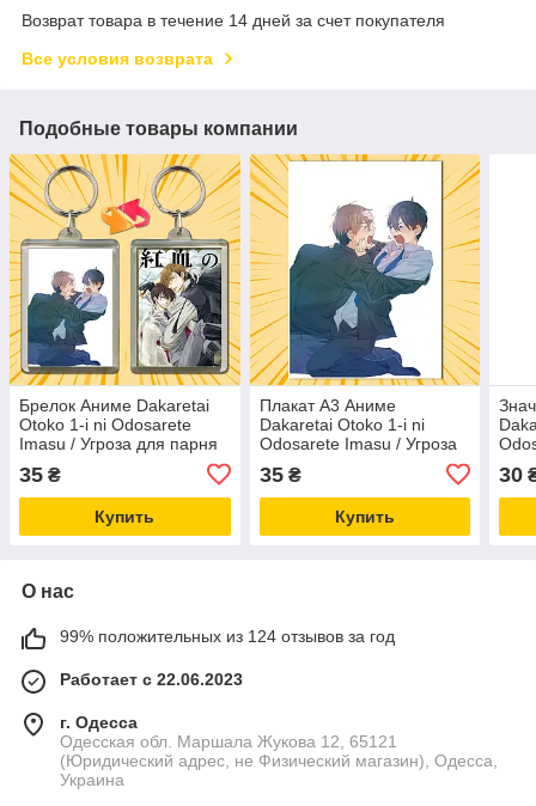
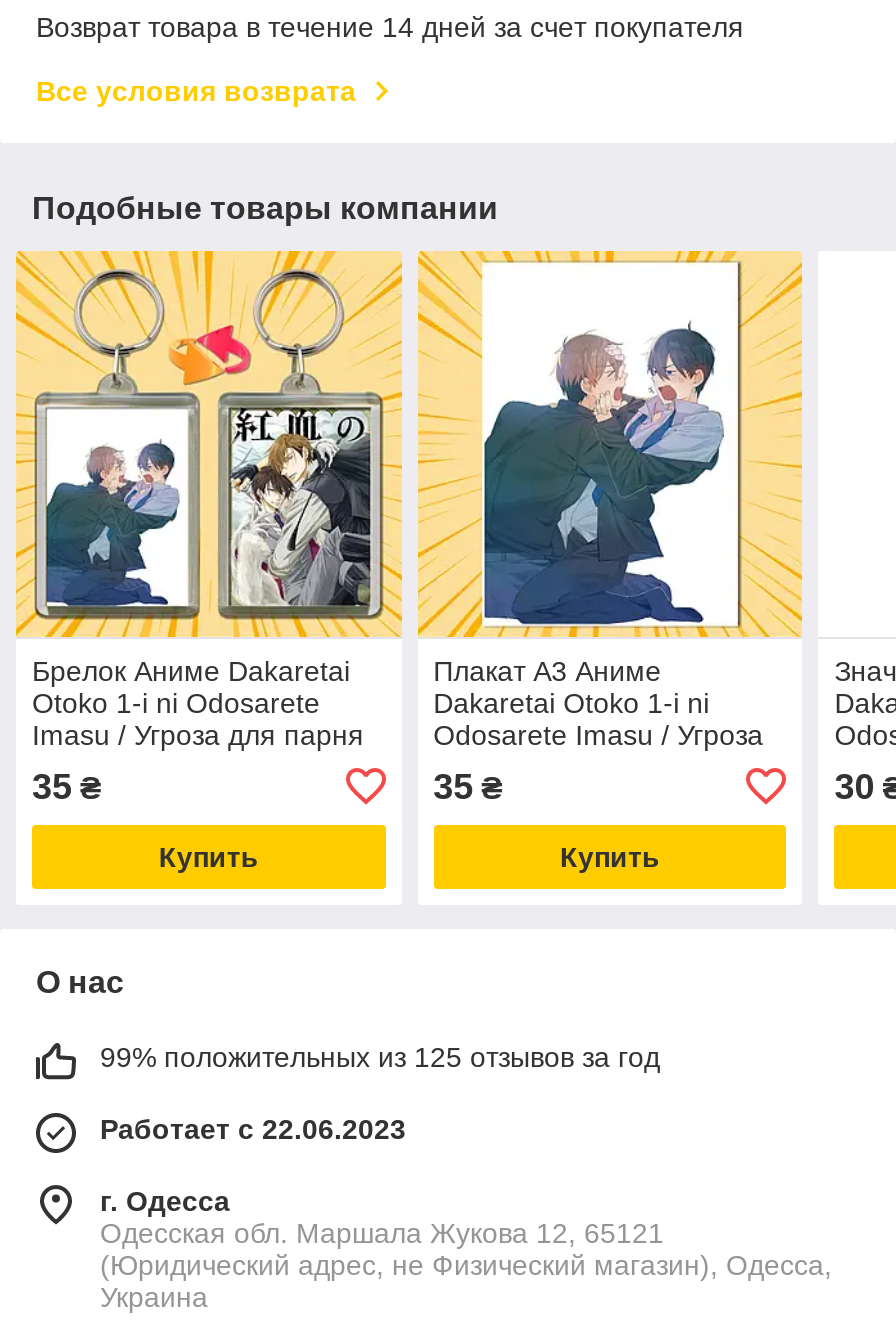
[60,626,395,646] 99% положительных из 124 отзывов за год -> [100,1041,660,1073] 99% положительных из 125 отзывов за год

